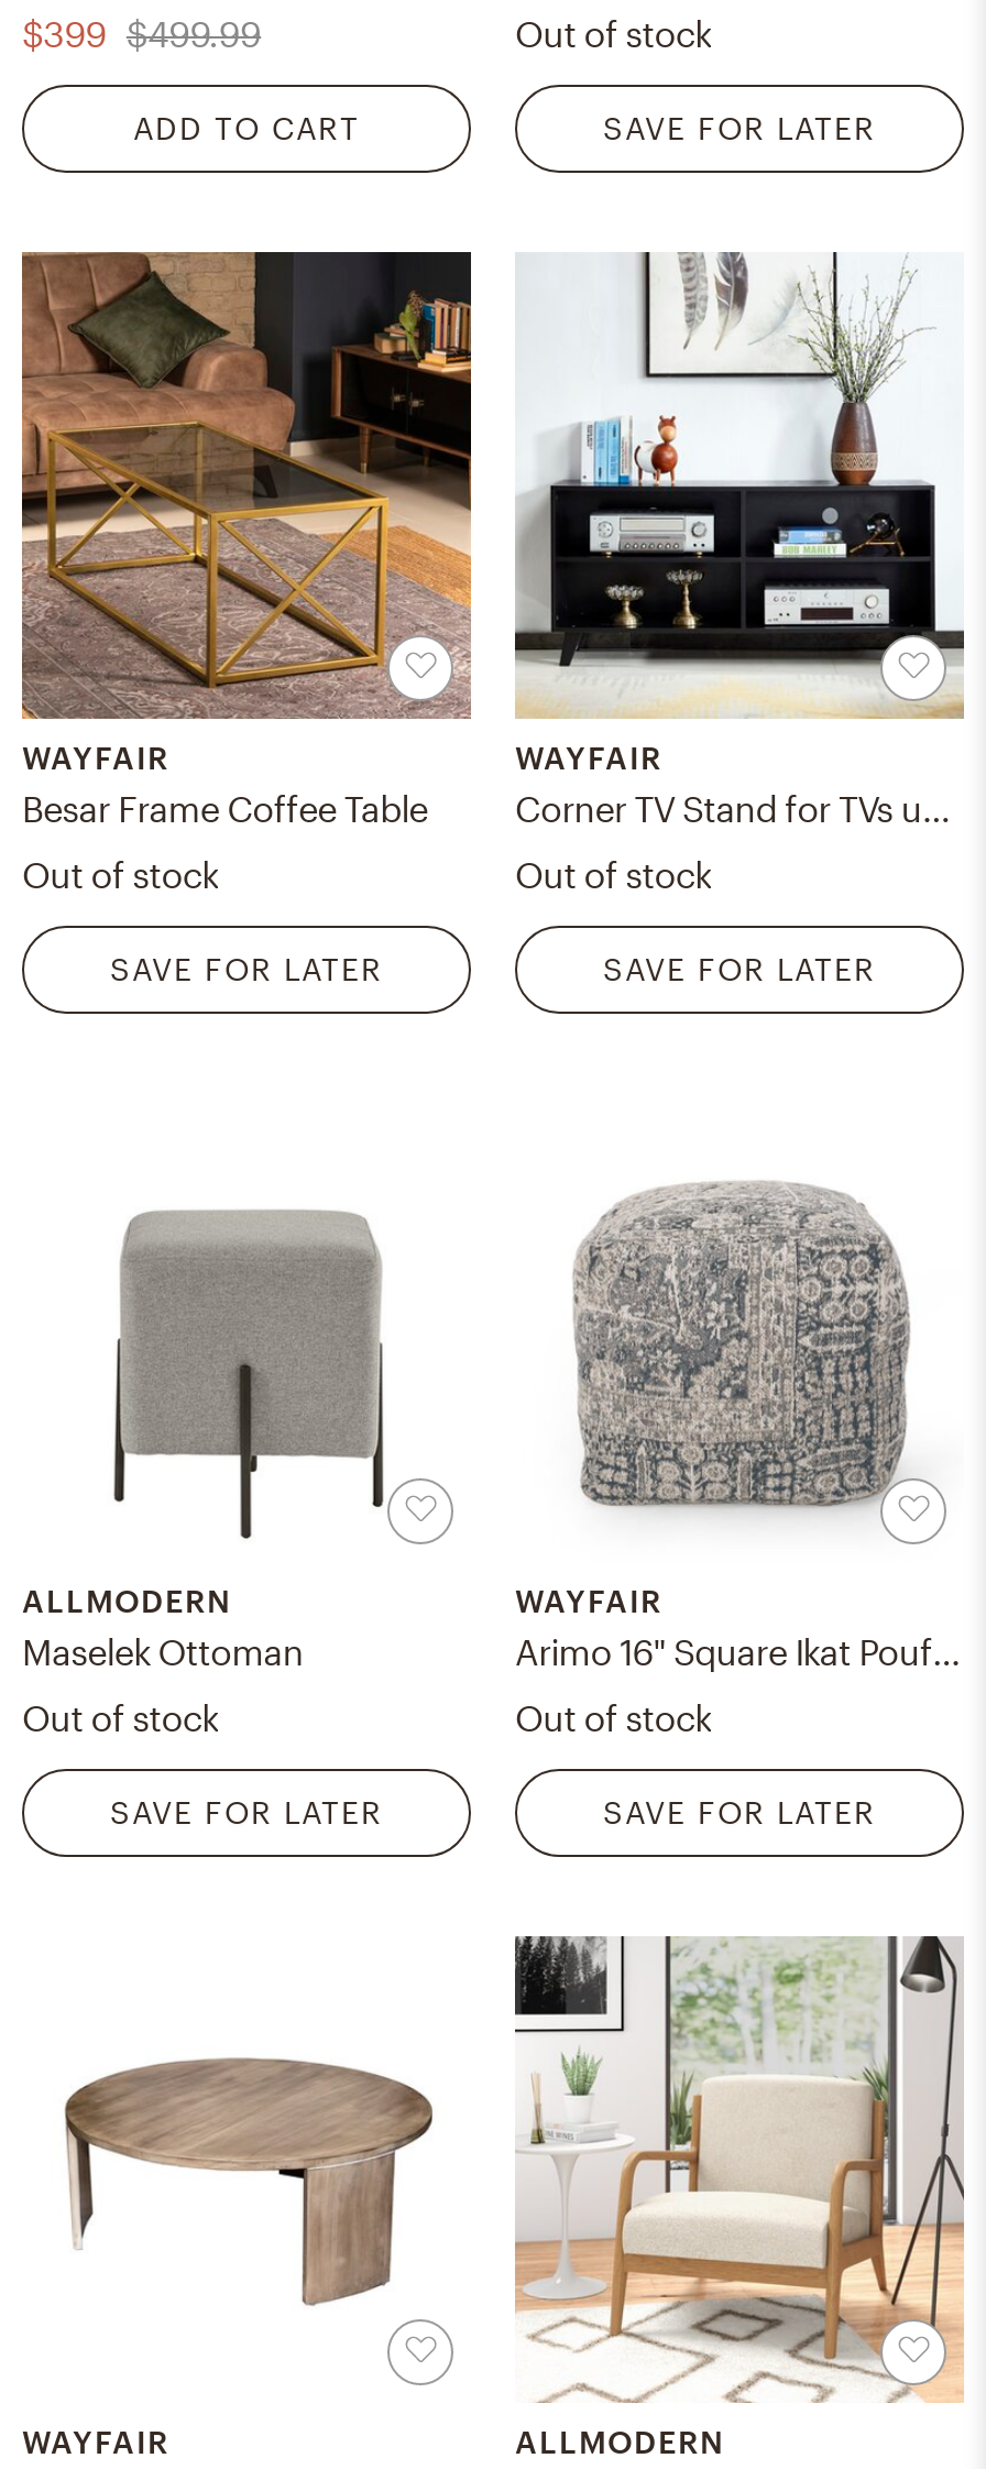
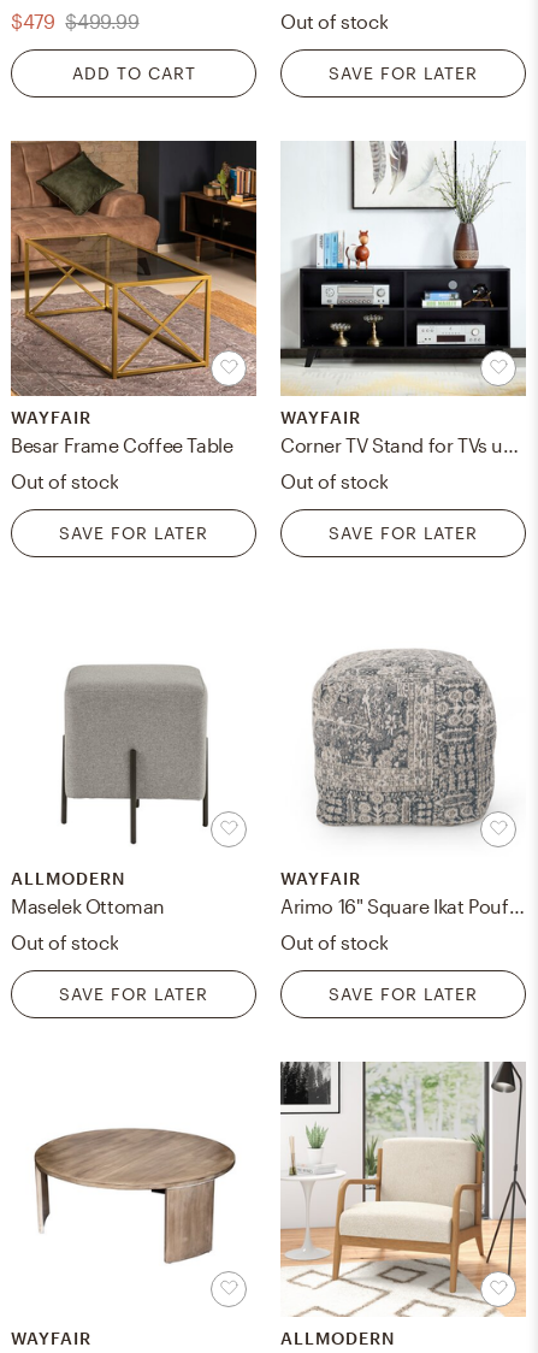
[22,11,261,53] $399 $499.99 -> [11,9,139,32] $479 $499.99

